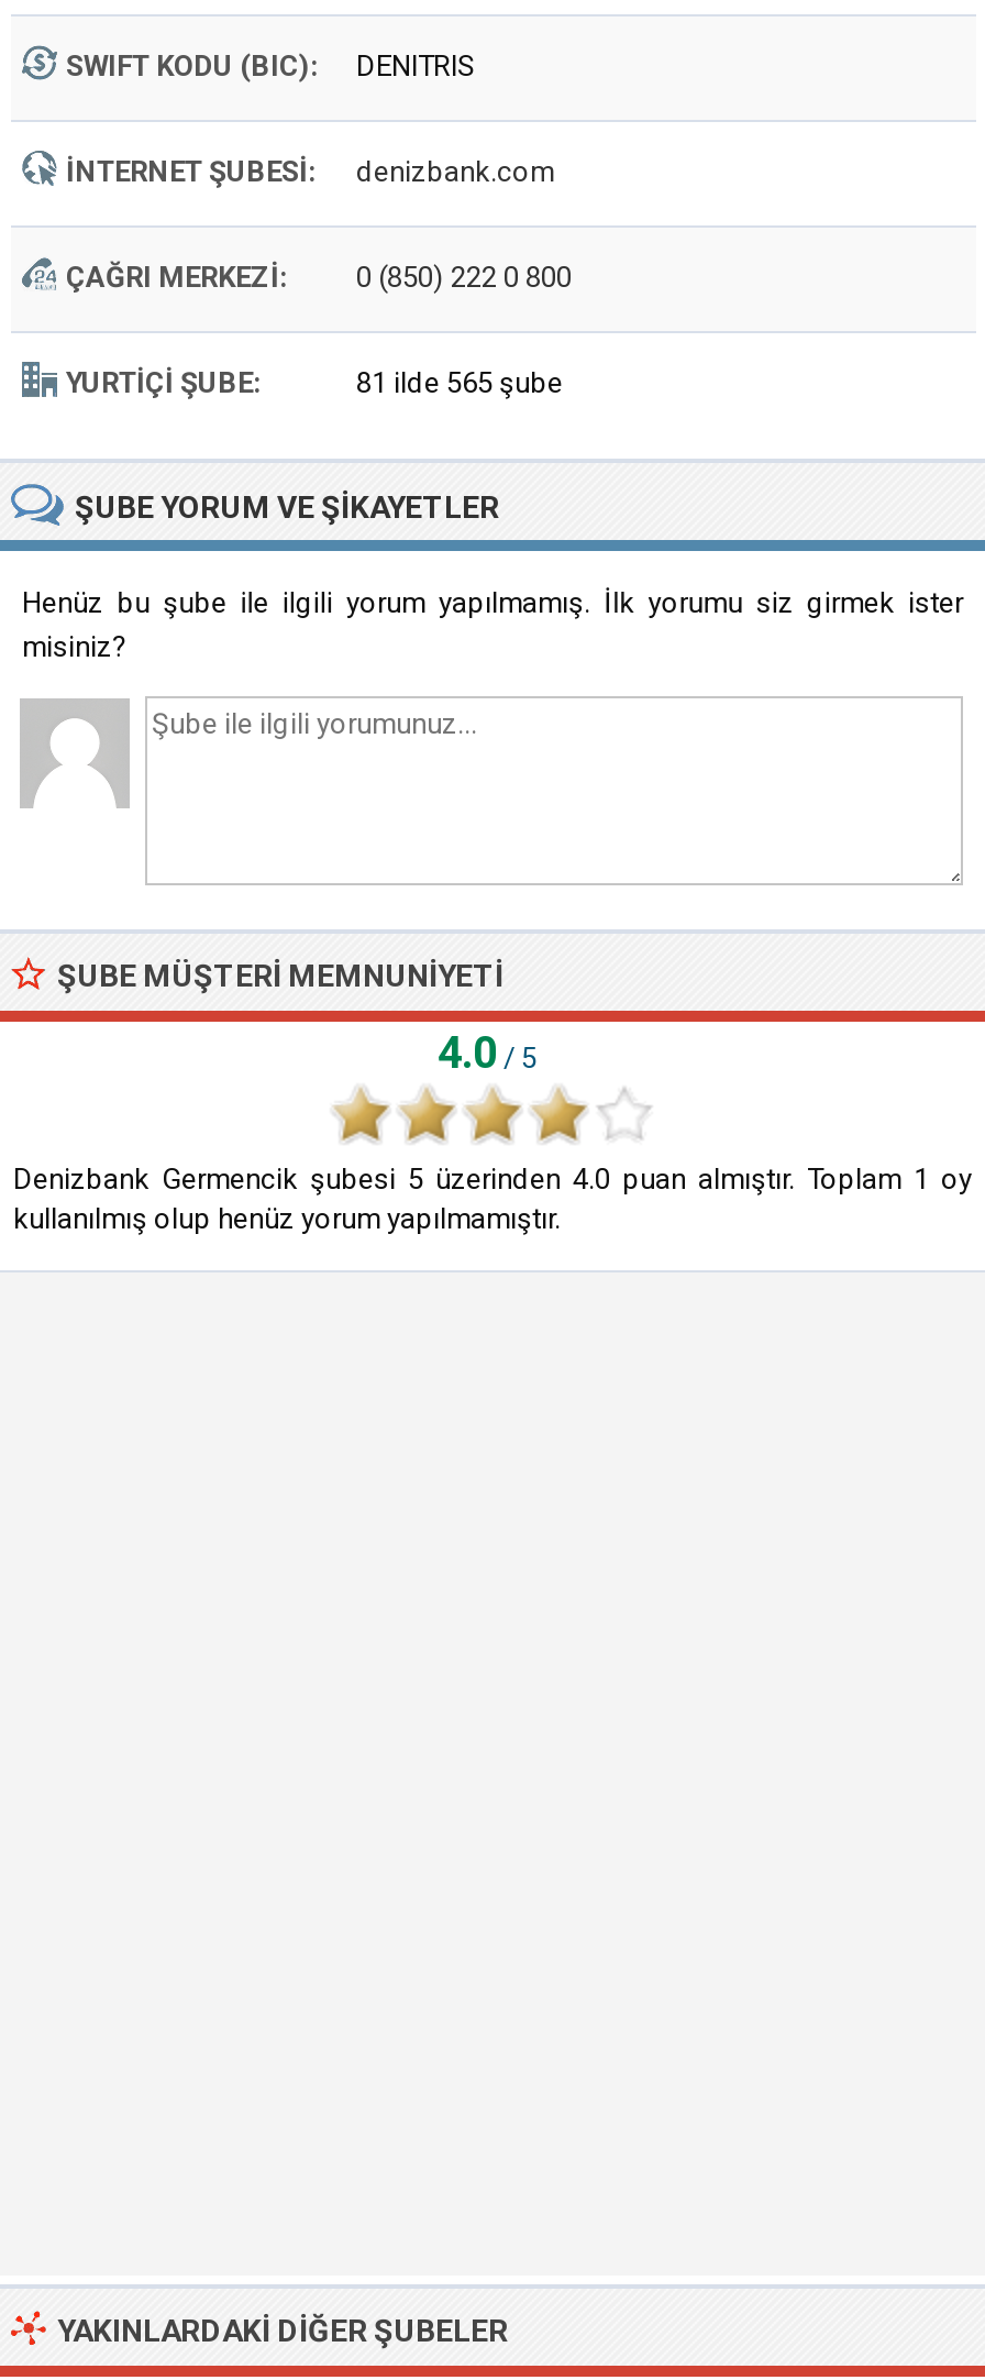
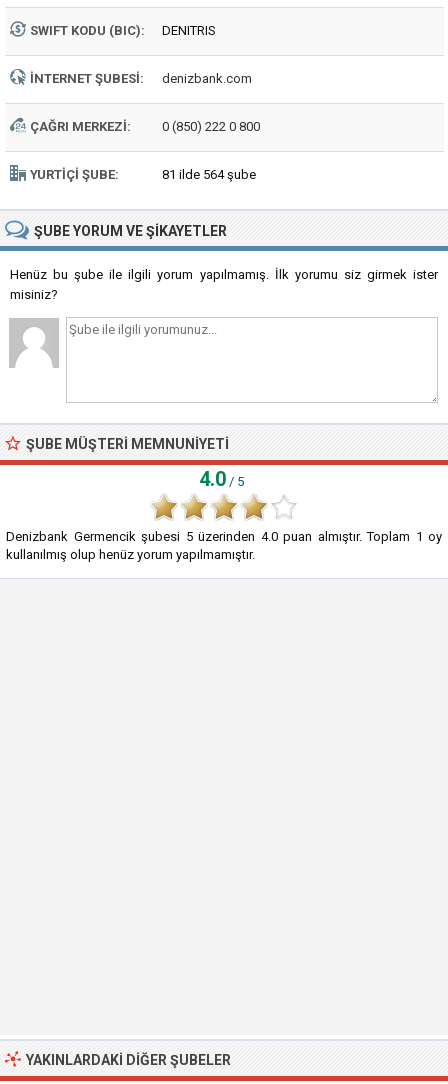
[356,366,563,399] 81 ilde 565 şube -> [162,167,256,182] 81 ilde 564 şube

